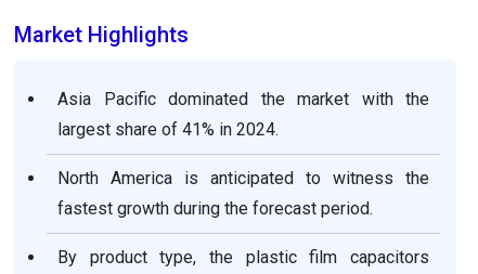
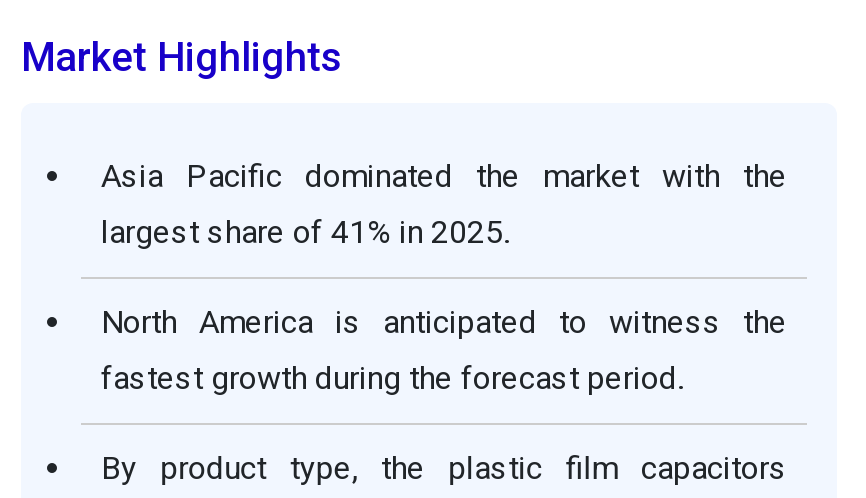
[57,119,279,140] largest share of 41% in 2024. -> [101,213,509,251] largest share of 41% in 2025.

